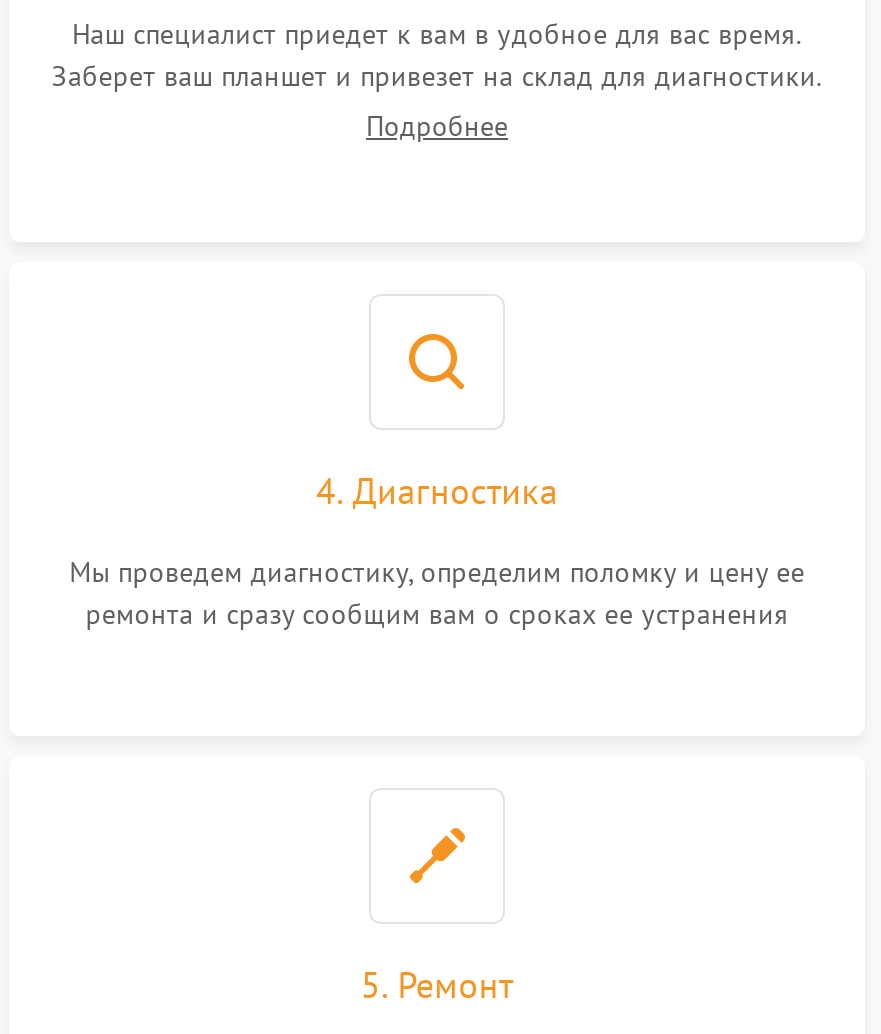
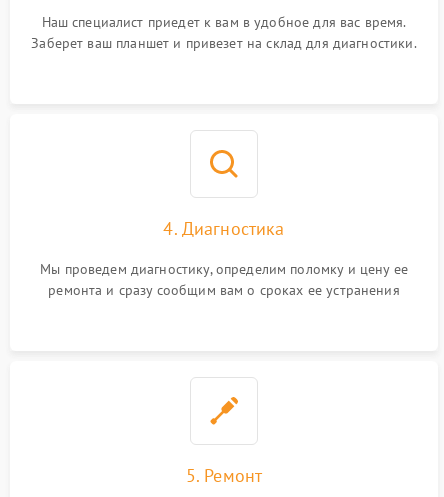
[366,108,508,144] Подробнее -> none

